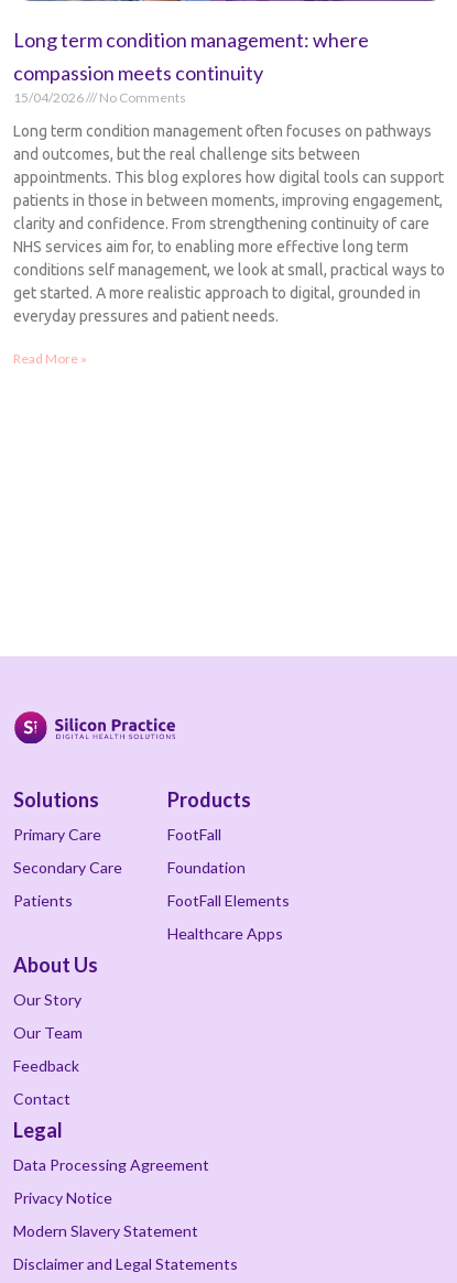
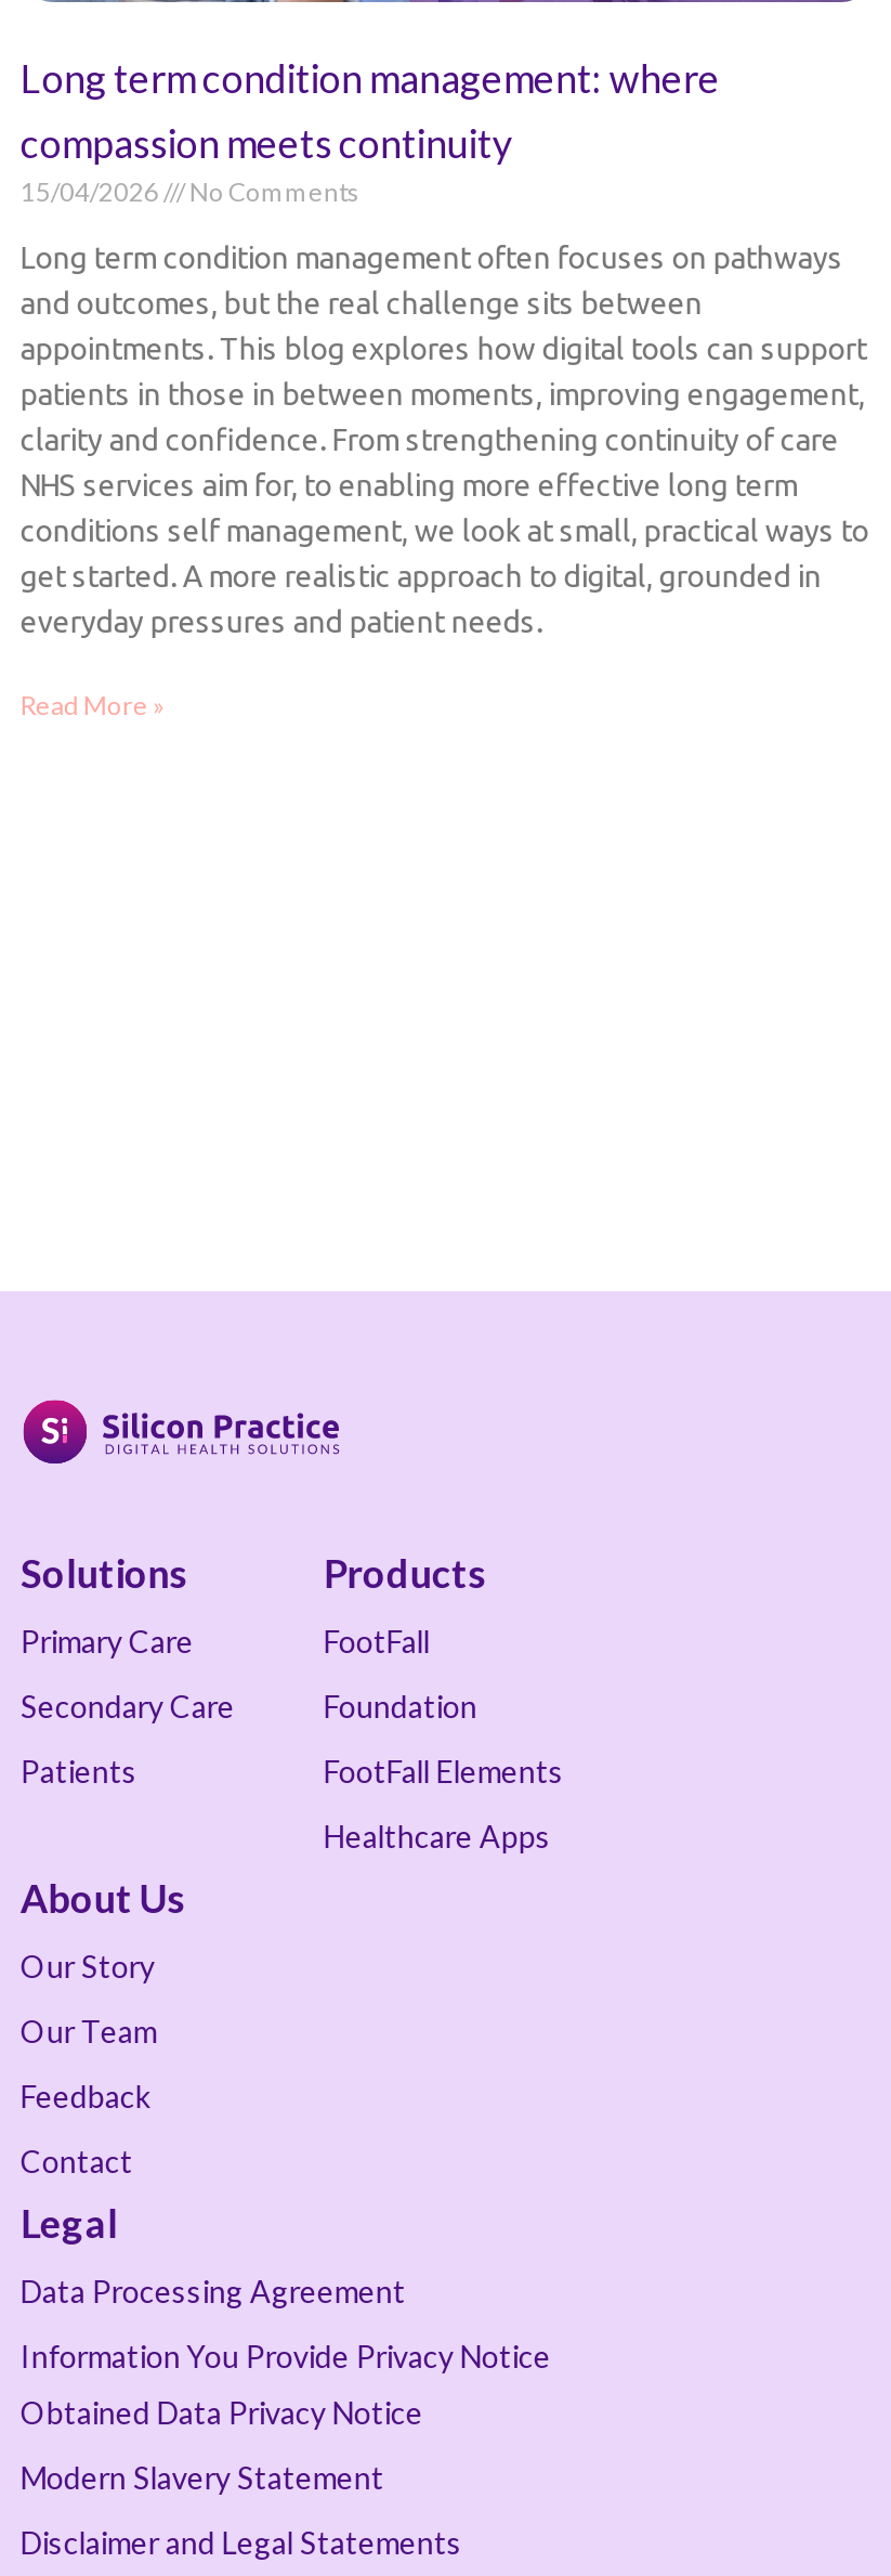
[13,1188,112,1207] Privacy Notice -> [20,2338,551,2431] Information You Provide Privacy Notice | Obtained Data Privacy Notice

